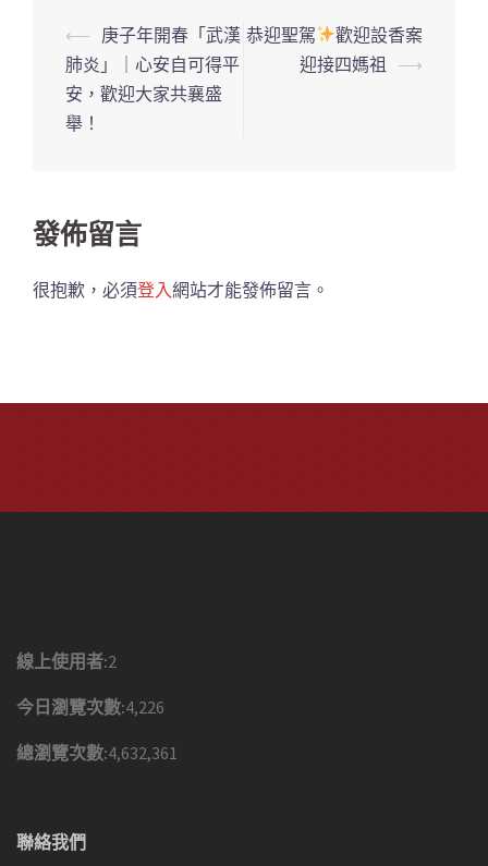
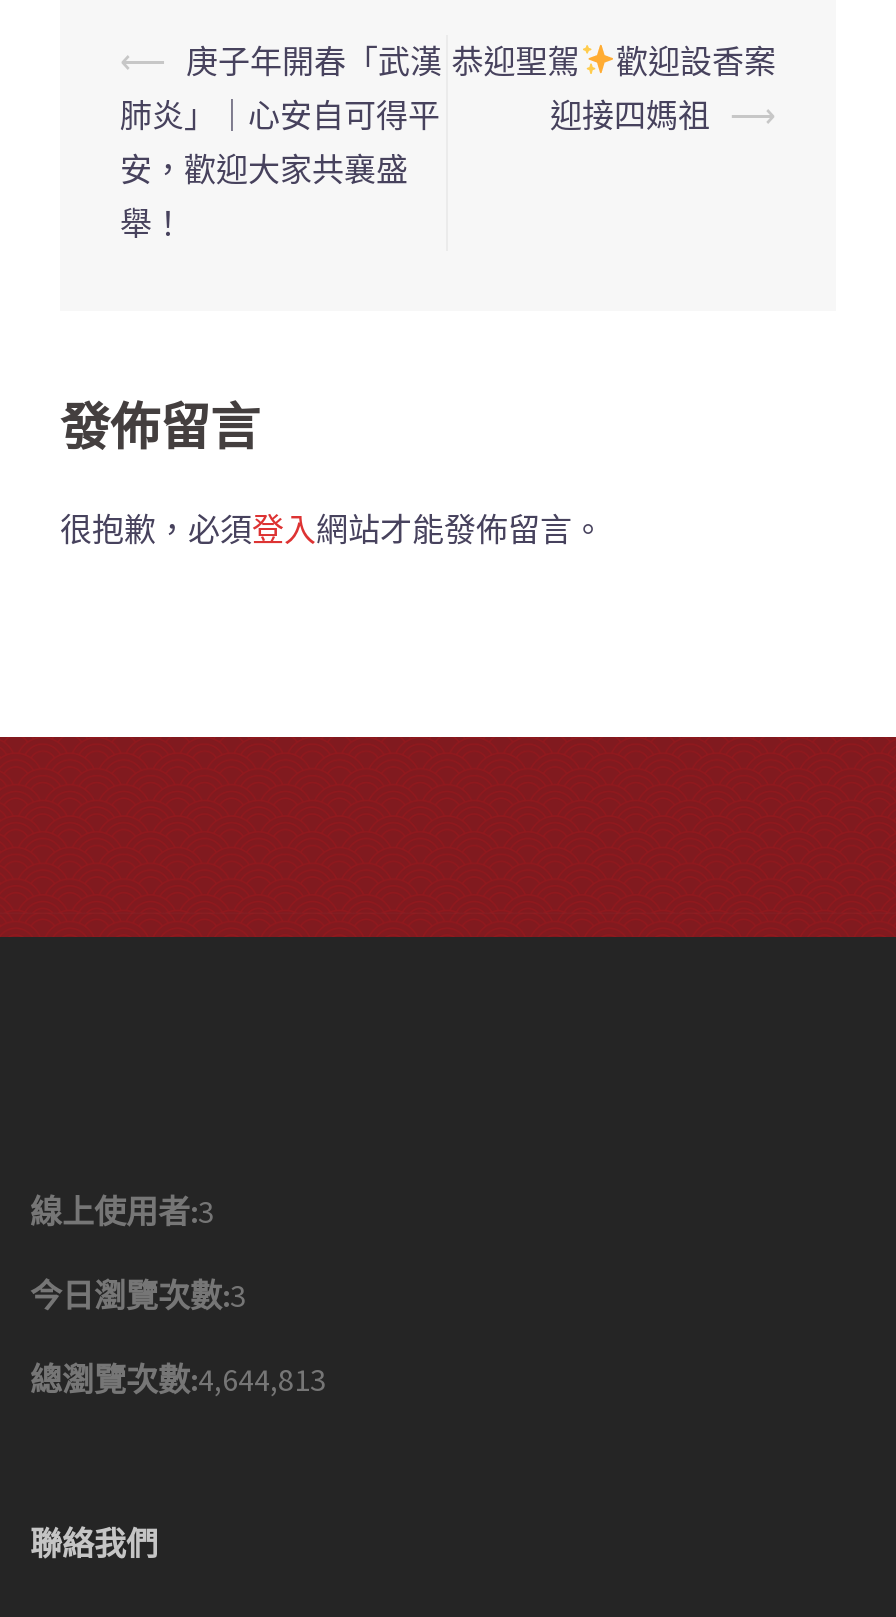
[16,650,117,672] 線上使用者:2 -> [30,1190,214,1230] 線上使用者:3
[16,696,164,717] 今日瀏覽次數:4,226 -> [30,1274,246,1314] 今日瀏覽次數:3
[16,741,178,763] 總瀏覽次數:4,632,361 -> [30,1358,326,1398] 總瀏覽次數:4,644,813

